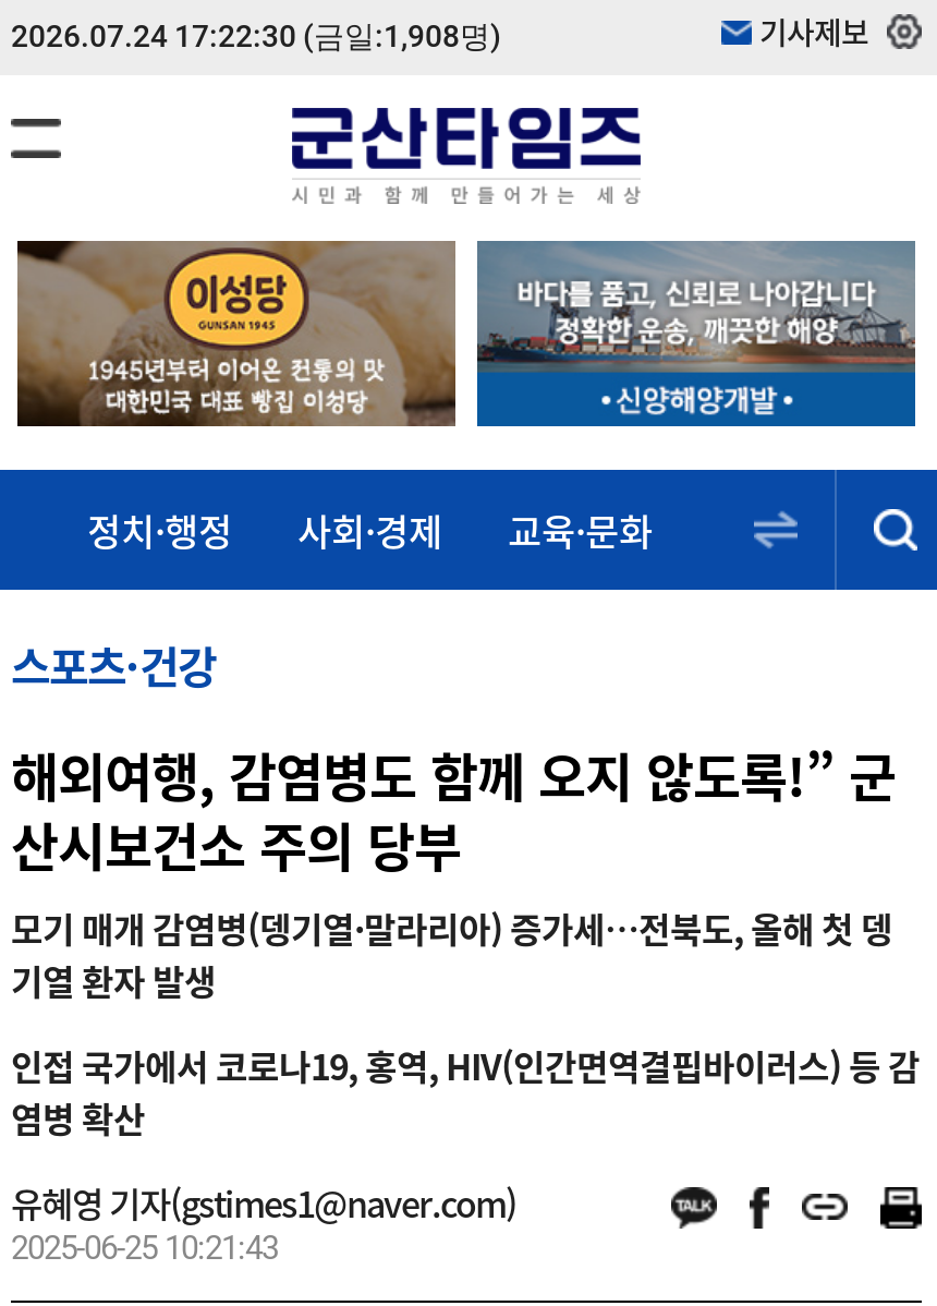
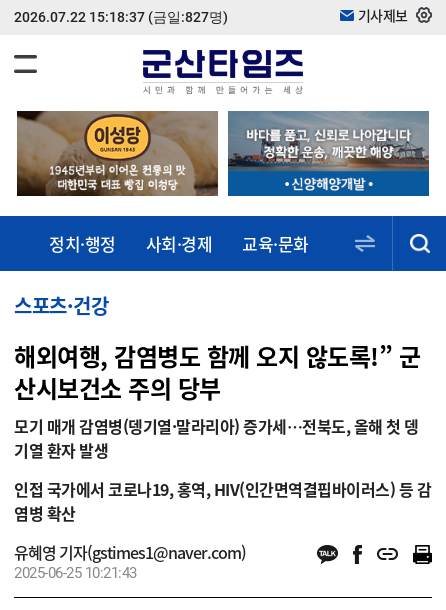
[11,19,501,53] 2026.07.24 17:22:30 (금일:1,908명) -> [14,9,228,25] 2026.07.22 15:18:37 (금일:827명)

